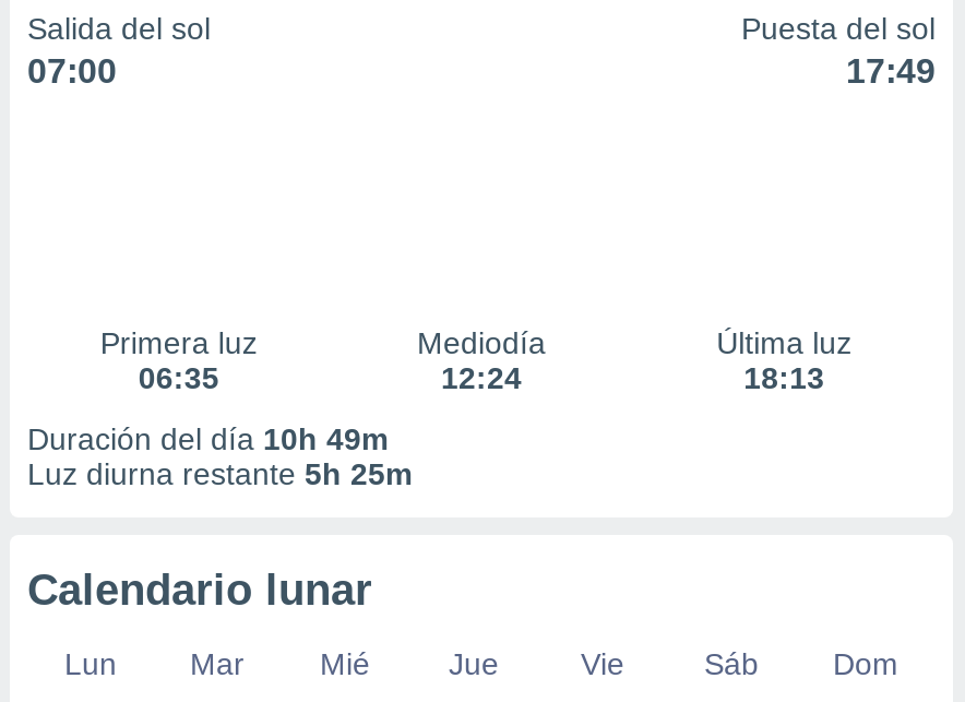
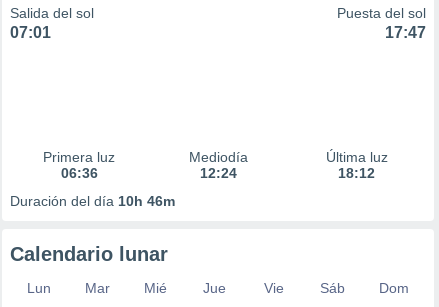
[27,52,117,90] 07:00 -> [10,24,51,41] 07:01
[846,52,936,90] 17:49 -> [385,24,426,41] 17:47
[138,360,219,395] 06:35 -> [61,165,98,181] 06:36
[744,360,825,395] 18:13 -> [338,165,375,181] 18:12
[27,421,412,491] Duración del día 10h 49m | Luz diurna restante 5h 25m -> [10,193,175,209] Duración del día 10h 46m

